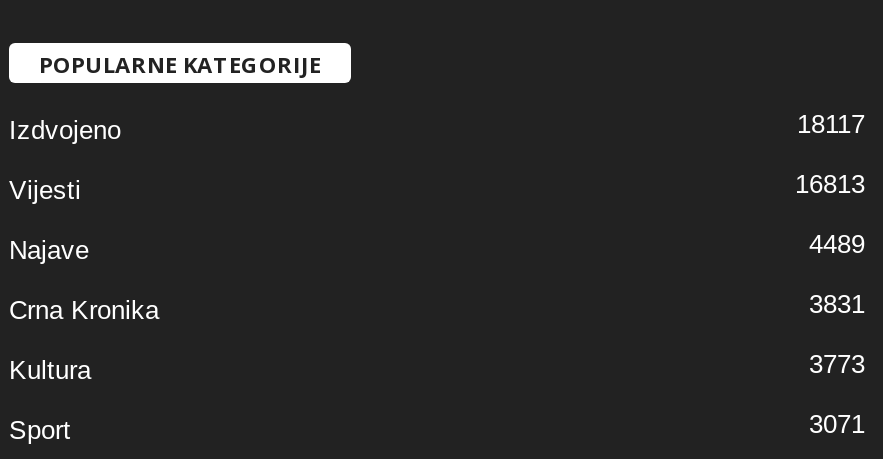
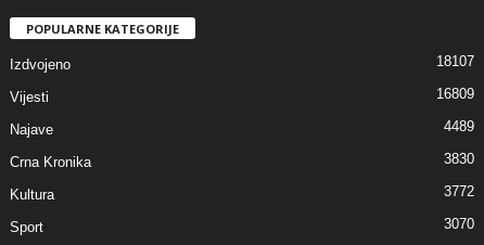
[797,110,865,140] 18117 -> [436,53,474,69] 18107
[795,170,865,200] 16813 -> [436,85,474,102] 16809
[809,290,865,320] 3831 -> [444,150,474,167] 3830
[809,350,865,380] 3773 -> [444,183,474,199] 3772
[809,410,865,440] 3071 -> [444,216,474,232] 3070

